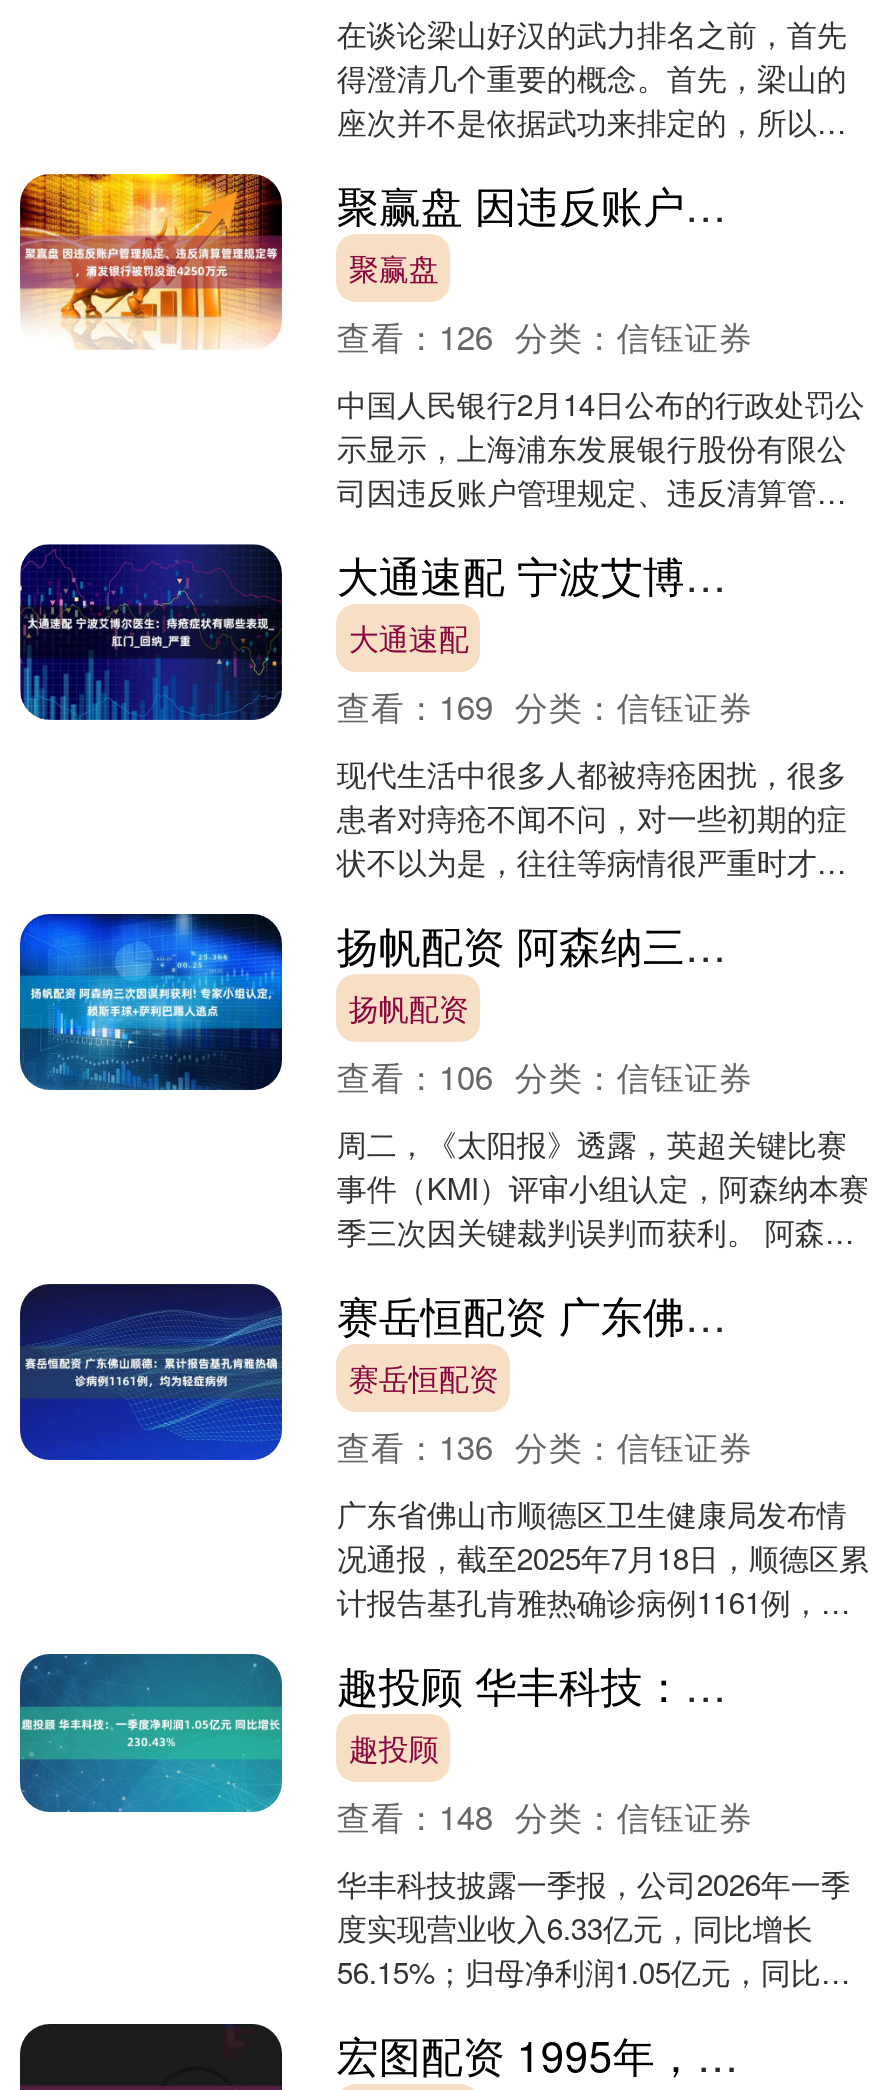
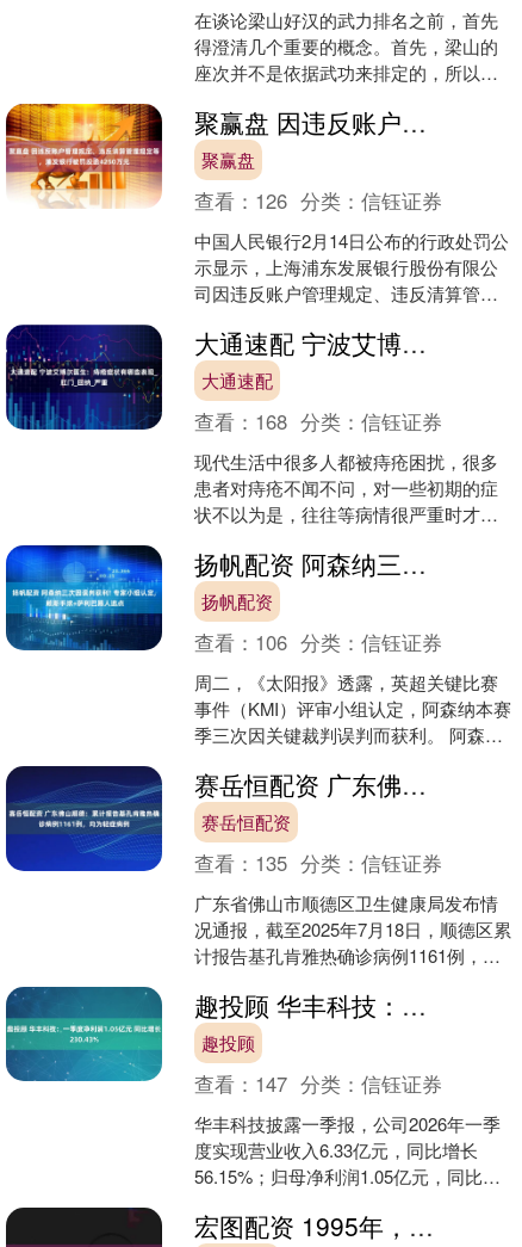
[337,682,753,730] 查看：169 分类：信钰证券 -> [195,407,443,436] 查看：168 分类：信钰证券
[337,1422,753,1470] 查看：136 分类：信钰证券 -> [195,848,443,877] 查看：135 分类：信钰证券
[337,1792,753,1840] 查看：148 分类：信钰证券 -> [195,1069,443,1098] 查看：147 分类：信钰证券

